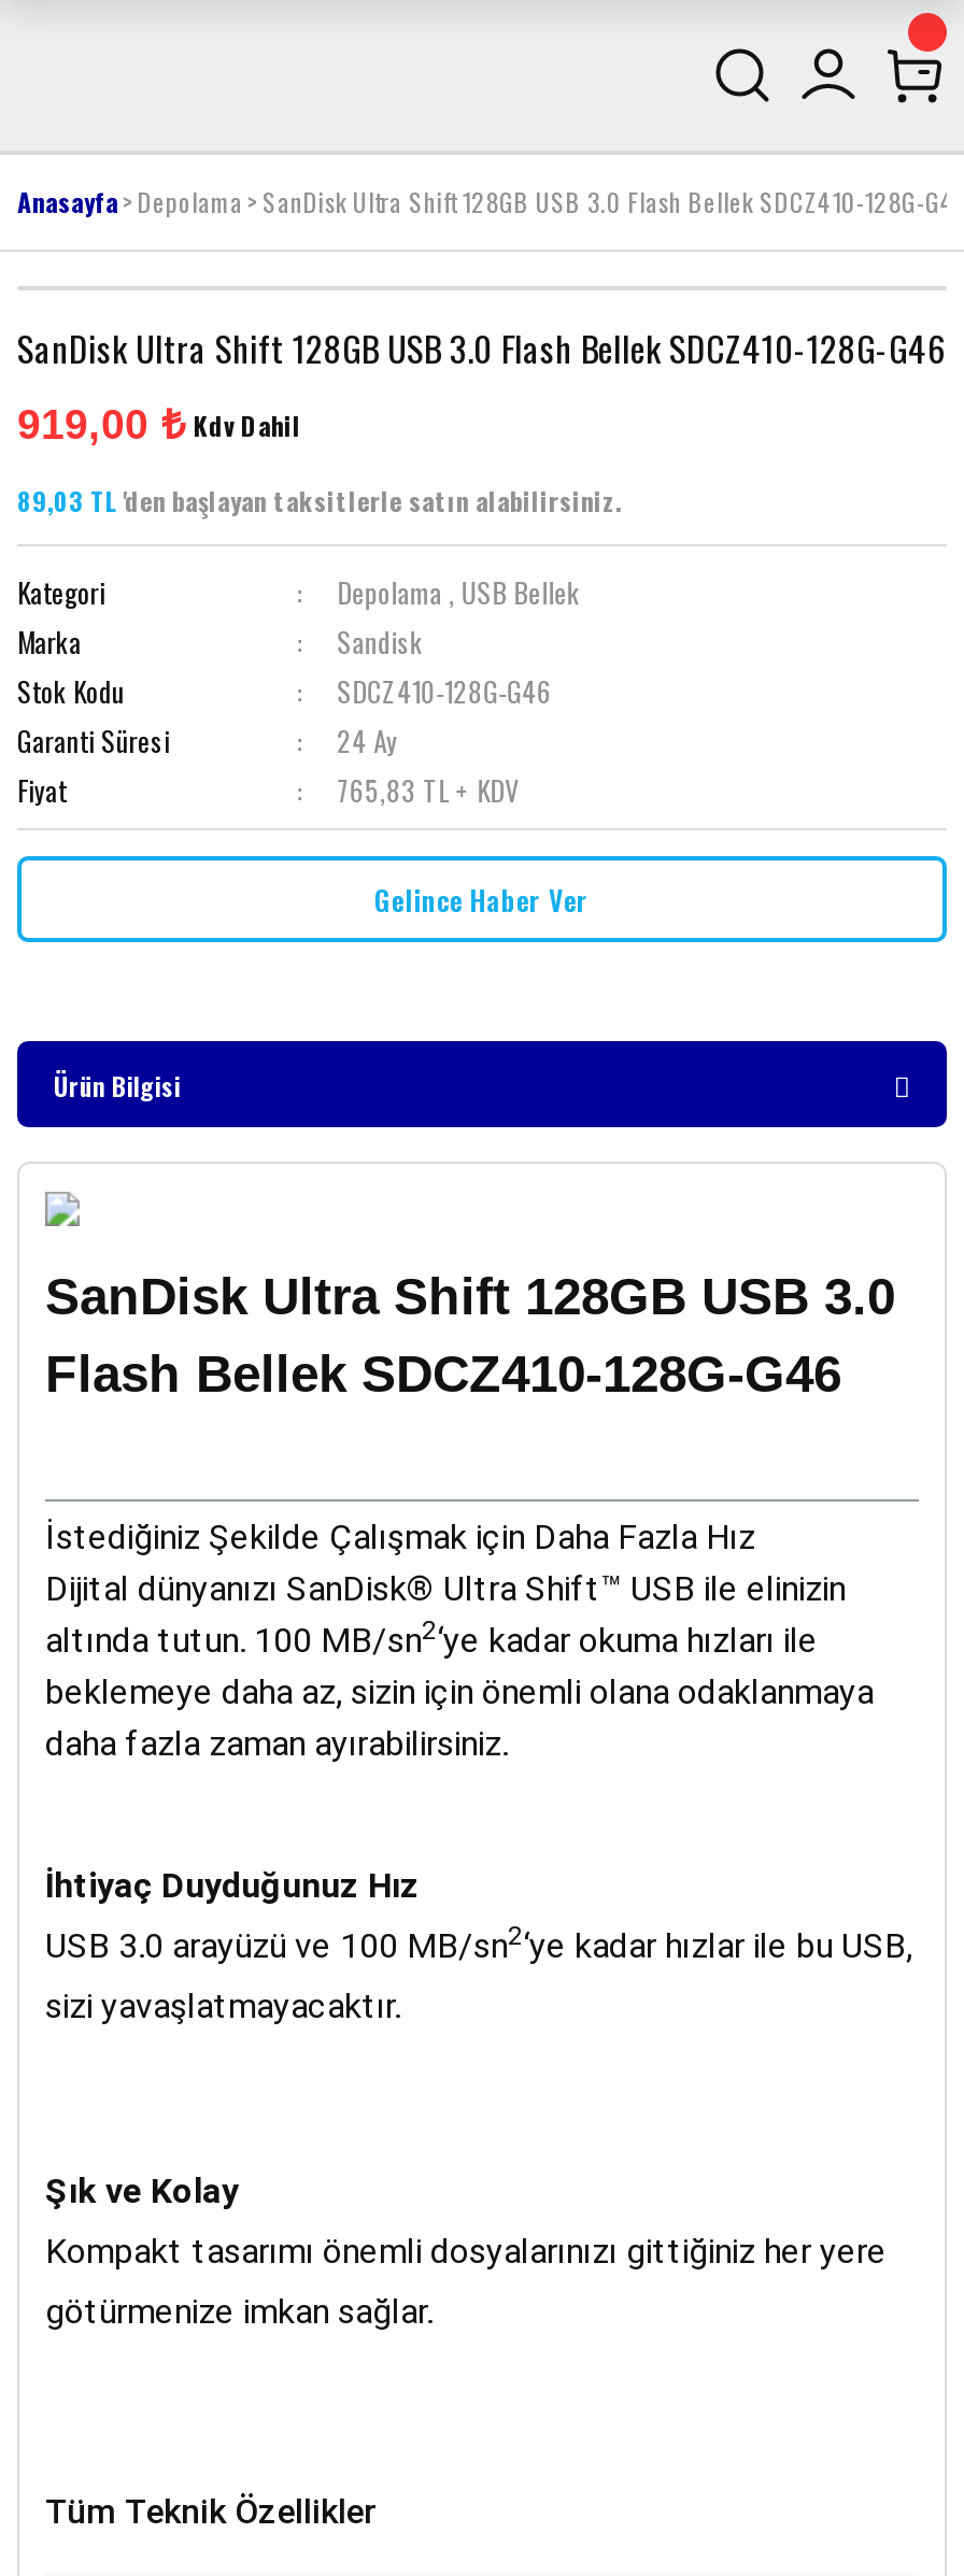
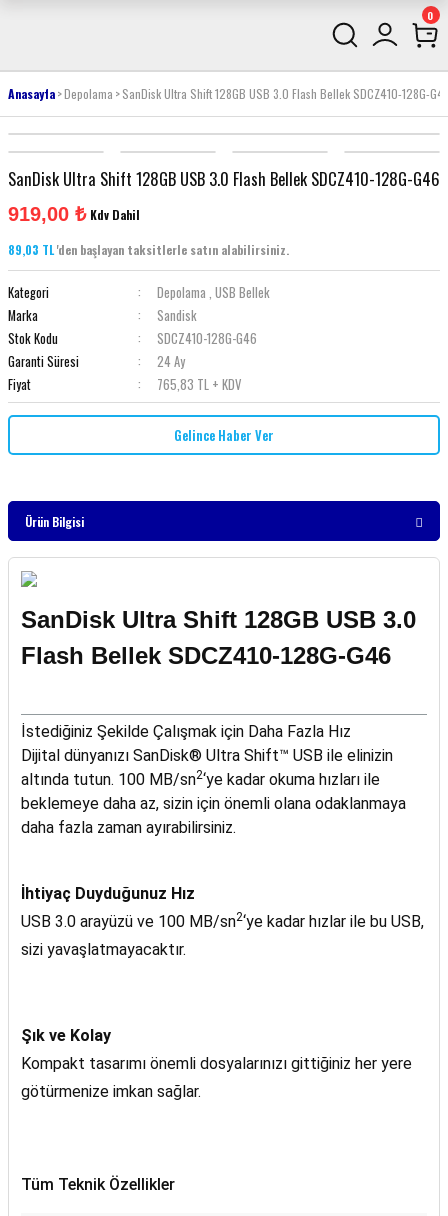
none -> [427,7,433,22] 0

